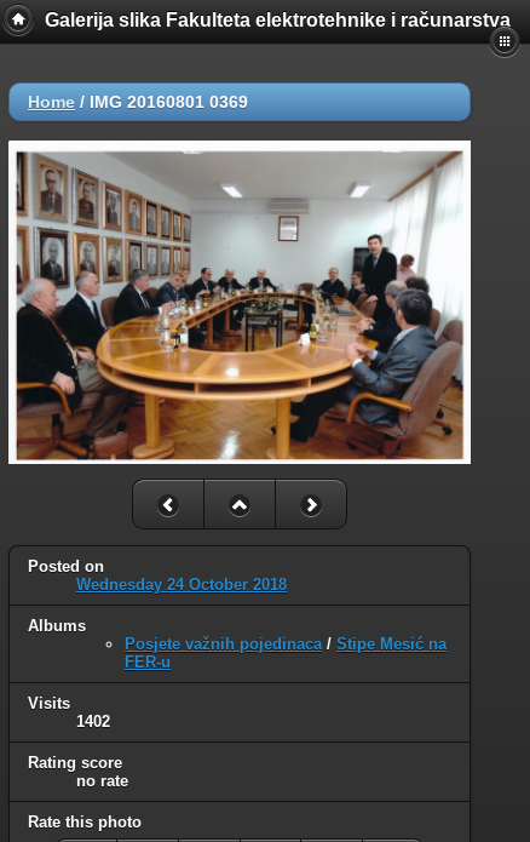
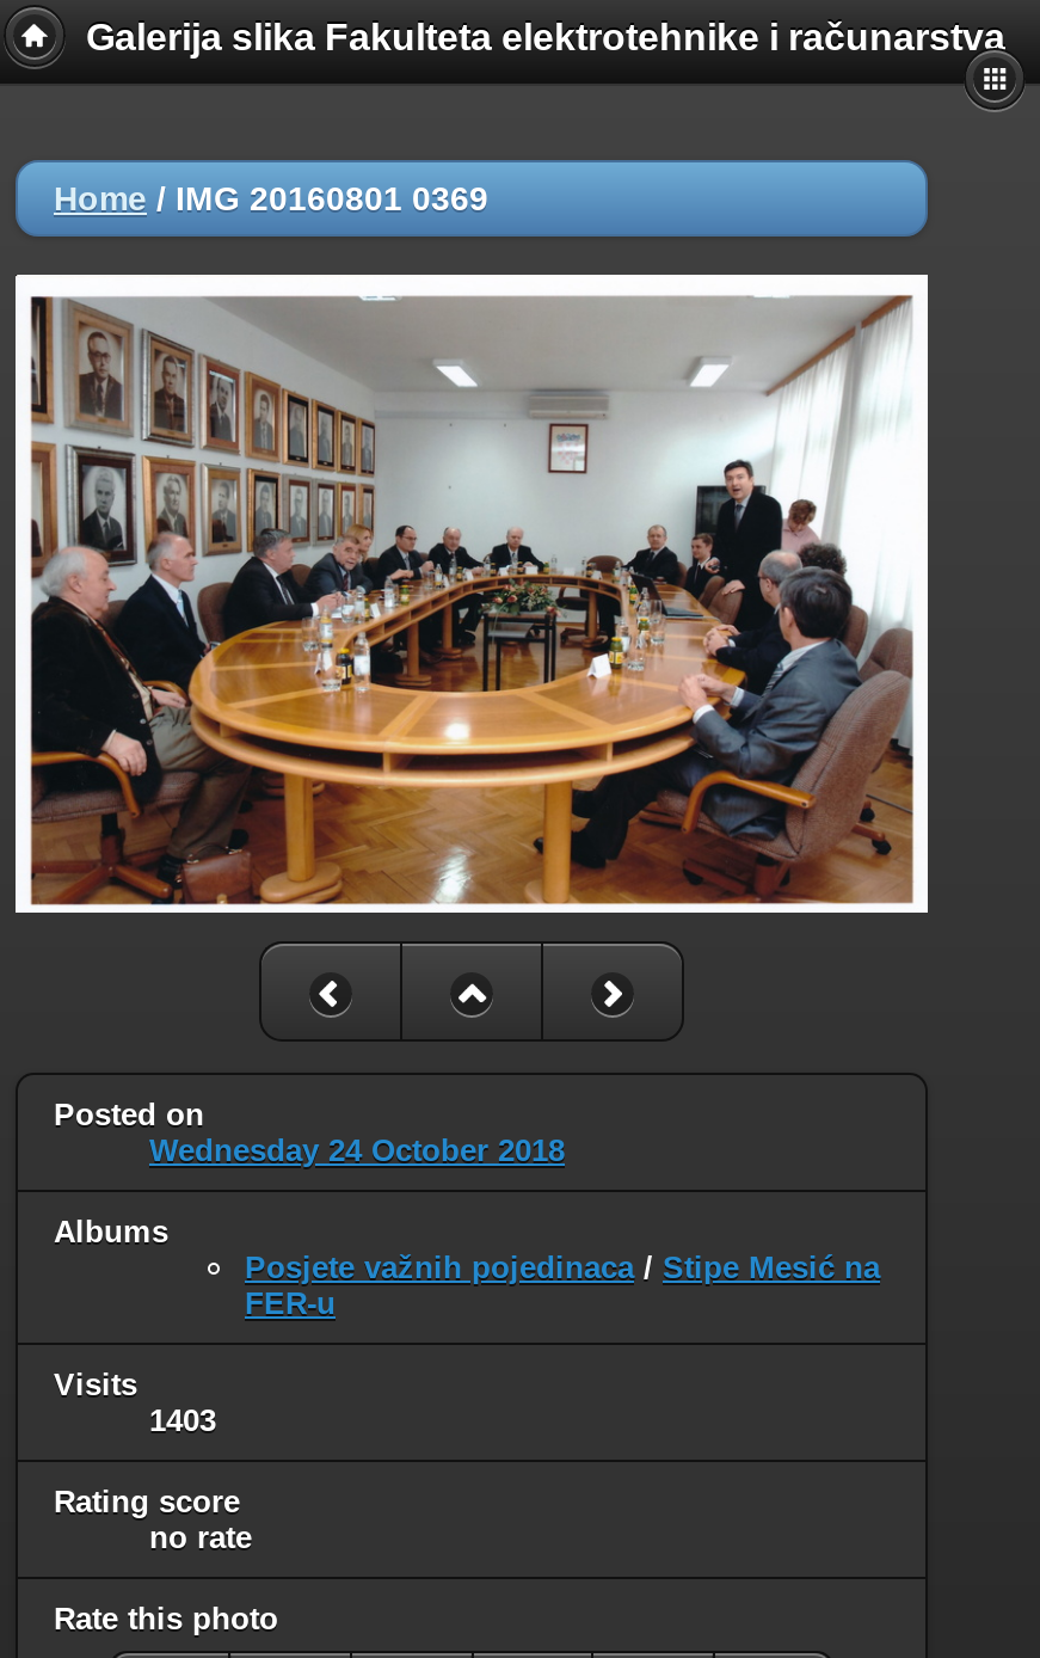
[76,712,110,731] 1402 -> [149,1402,216,1438] 1403

